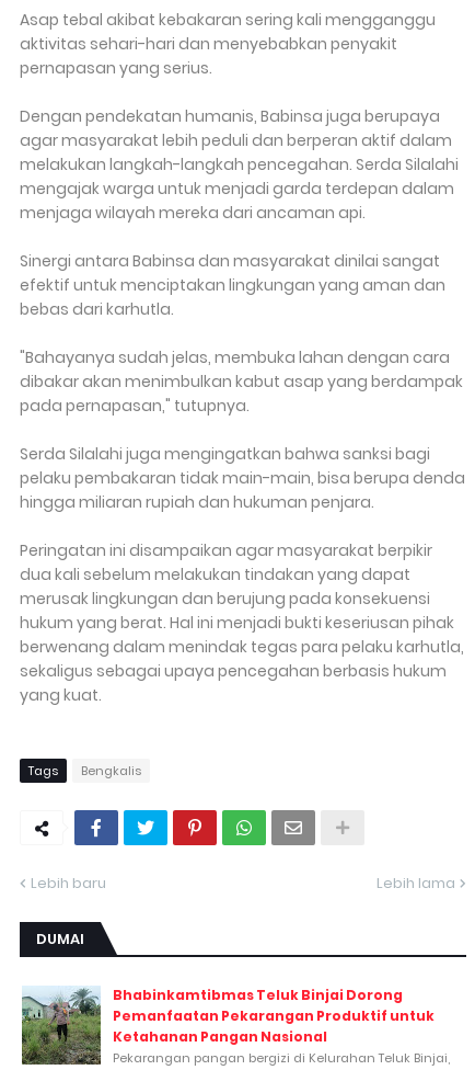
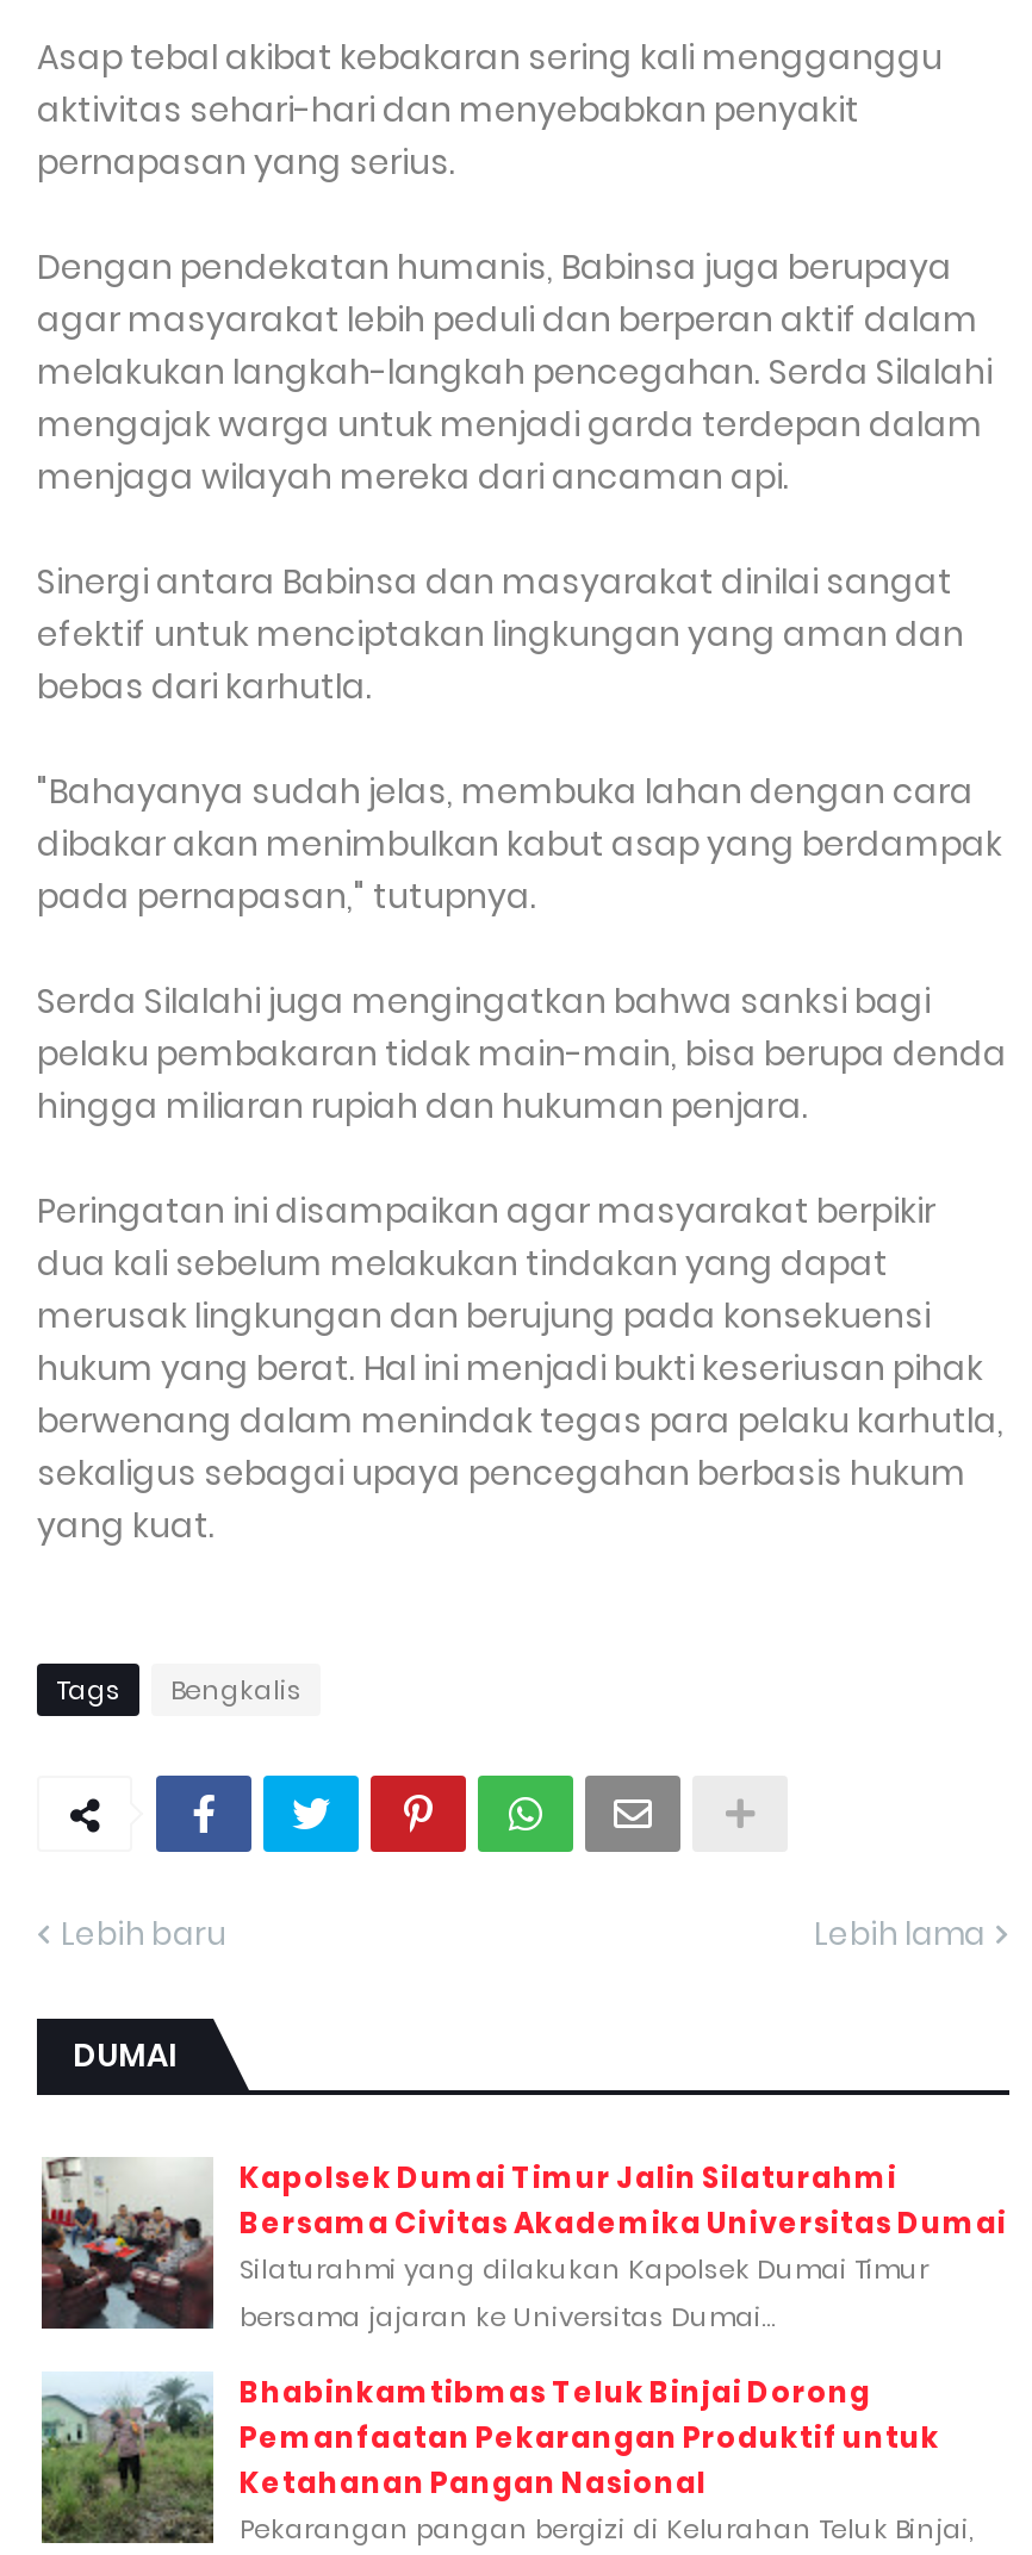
none -> [39,2155,1007,2337] [image] | Kapolsek Dumai Timur Jalin Silaturahmi | Bersama Civitas Akademika Universitas Dumai | Silaturahmi yang dilakukan Kapolsek Dumai Timur | bersama jajaran ke Universitas Dumai...

